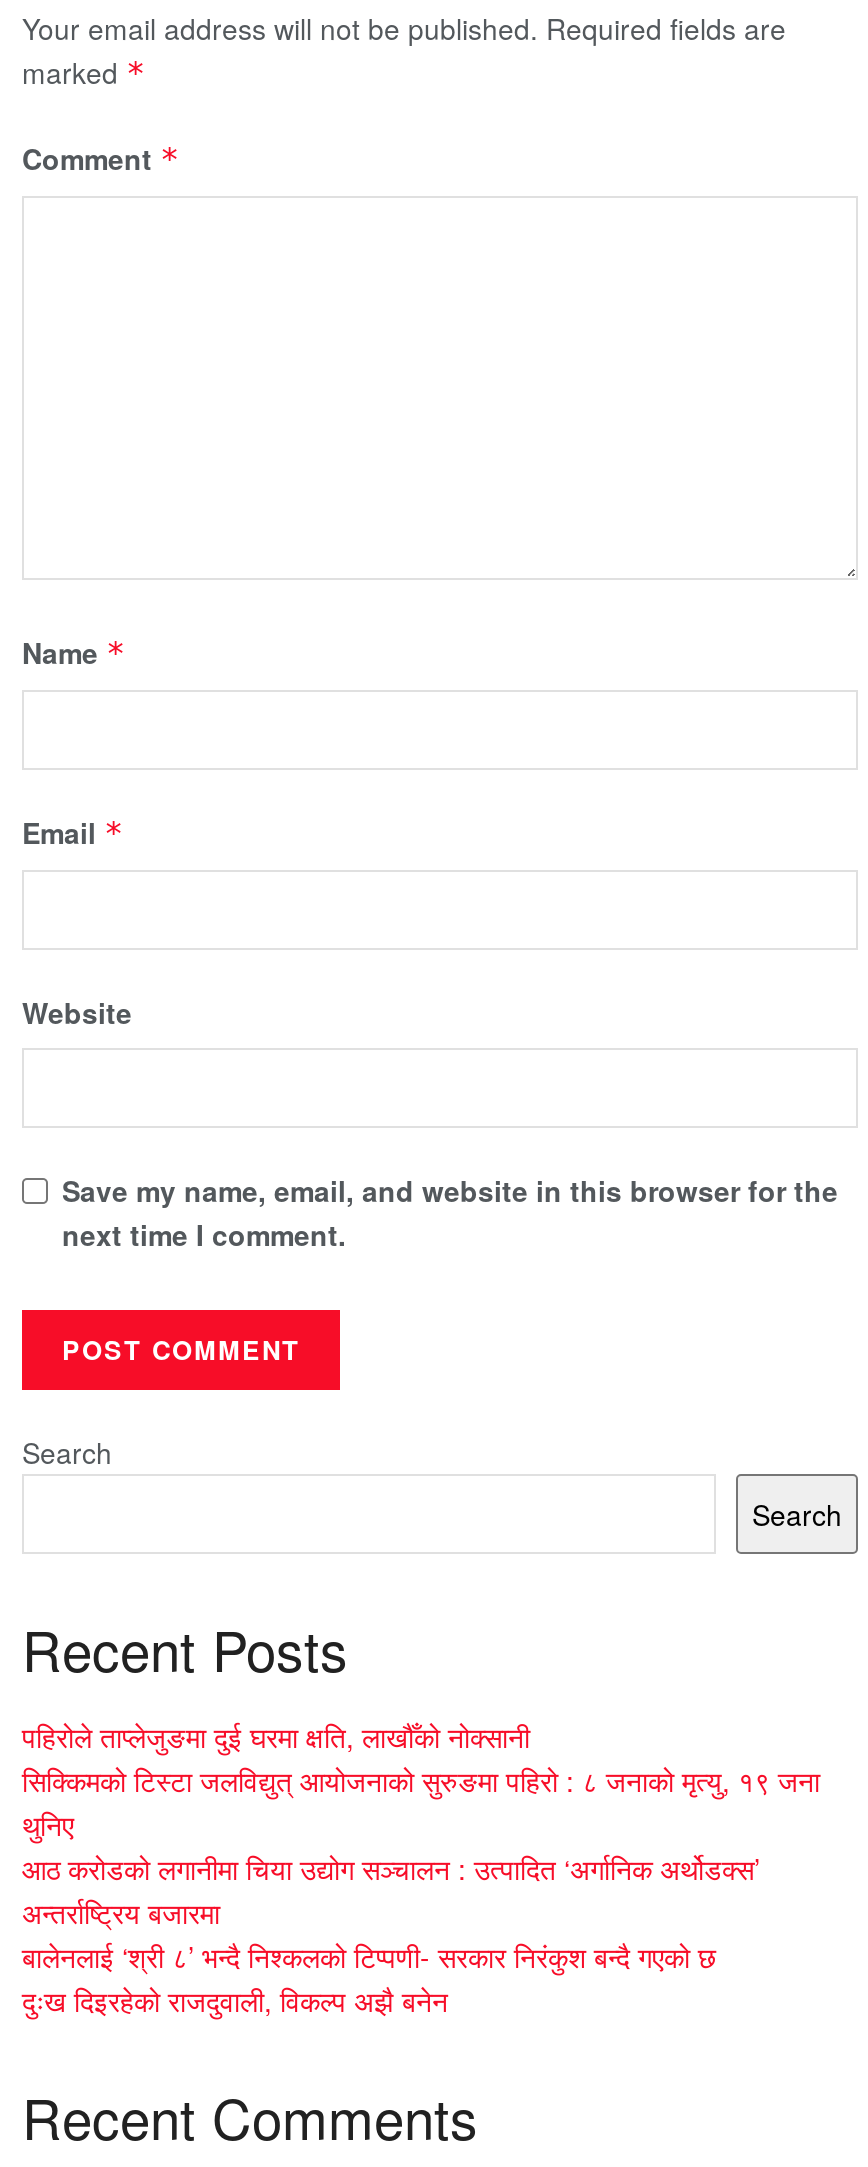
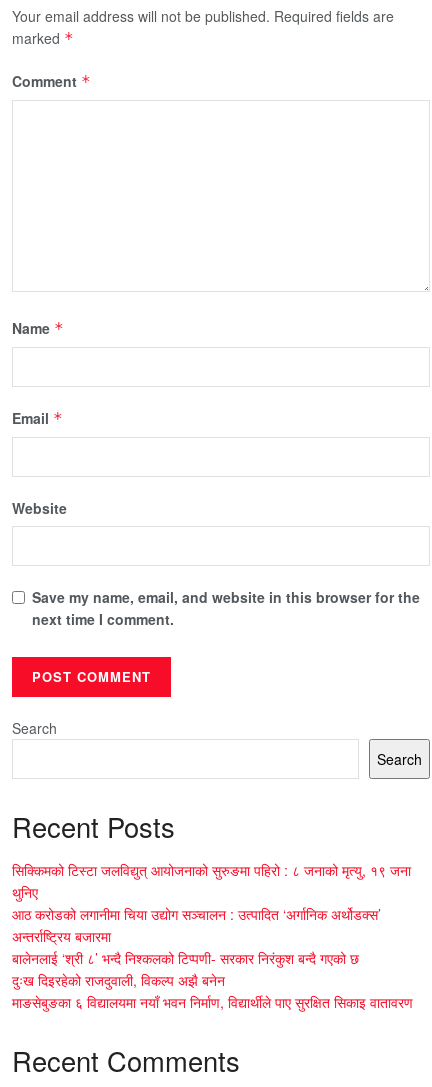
[22,1716,530,1756] पहिरोले ताप्लेजुङमा दुई घरमा क्षति, लाखौँको नोक्सानी -> none
moved [22,1760,820,2020] -> [12,860,411,990]: सिक्किमको टिस्टा जलविद्युत् आयोजनाको सुरुङमा पहिरो : ८ जनाको मृत्यु, १९ जना | थुनिए | आठ करोडको लगानीमा चिया उद्योग सञ्चालन : उत्पादित ‘अर्गानिक अर्थोडक्स’ | अन्तर्राष्ट्रिय बजारमा | बालेनलाई ‘श्री ८’ भन्दै निश्कलको टिप्पणी- सरकार निरंकुश बन्दै गएको छ | दुःख दिइरहेको राजदुवाली, विकल्प अझै बनेन
none -> [12,992,413,1012] माङसेबुङका ६ विद्यालयमा नयाँ भवन निर्माण, विद्यार्थीले पाए सुरक्षित सिकाइ वातावरण

